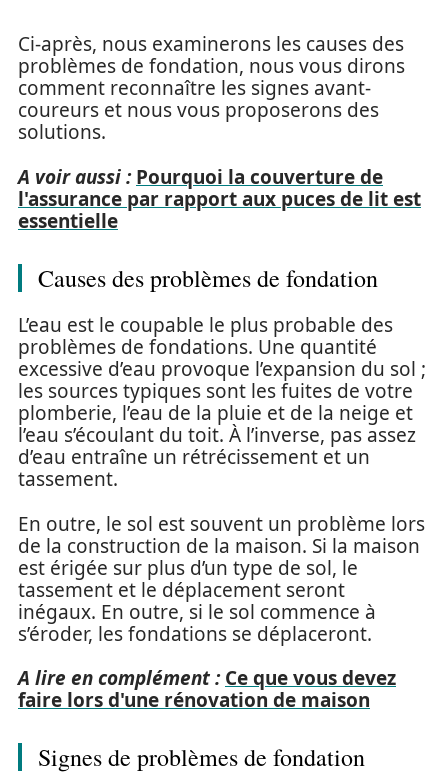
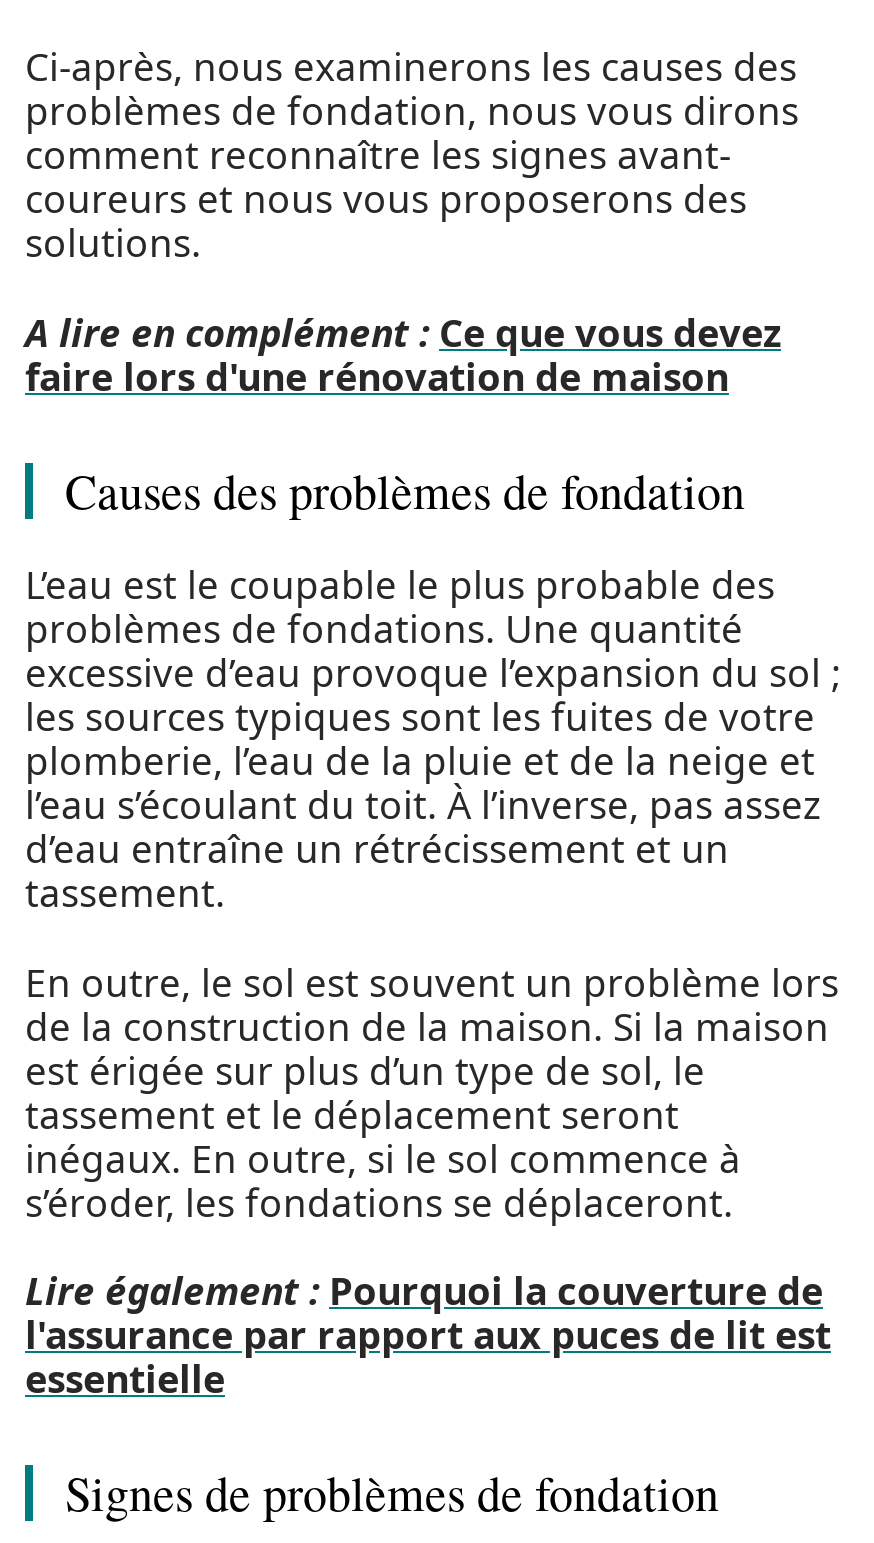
[18,163,383,189] A voir aussi : Pourquoi la couverture de -> none
moved [18,185,421,233] -> [25,1309,831,1405]: l'assurance par rapport aux puces de lit est | essentielle
moved [18,261,426,646] -> [25,458,841,1228]: Causes des problèmes de fondation | L’eau est le coupable le plus probable des | problèmes de fondations. Une quantité | ... | inégaux. En outre, si le sol commence à | s’éroder, les fondations se déplaceront.
none -> [25,1265,823,1317] Lire également : Pourquoi la couverture de
moved [18,665,396,713] -> [25,306,781,402]: A lire en complément : Ce que vous devez | faire lors d'une rénovation de maison

